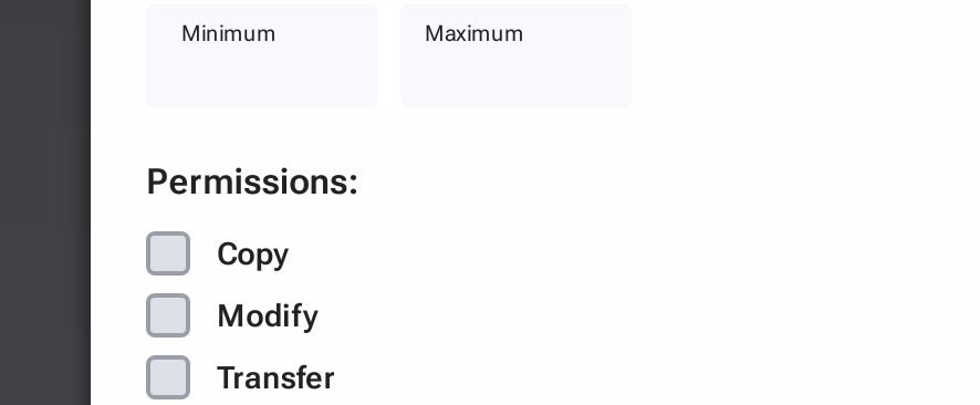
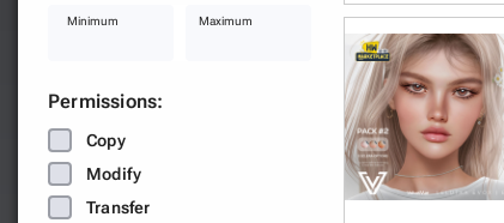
none -> [344,32,500,201] [image]

